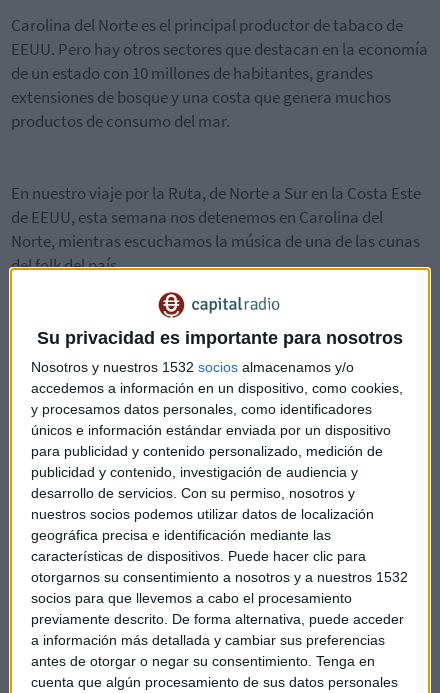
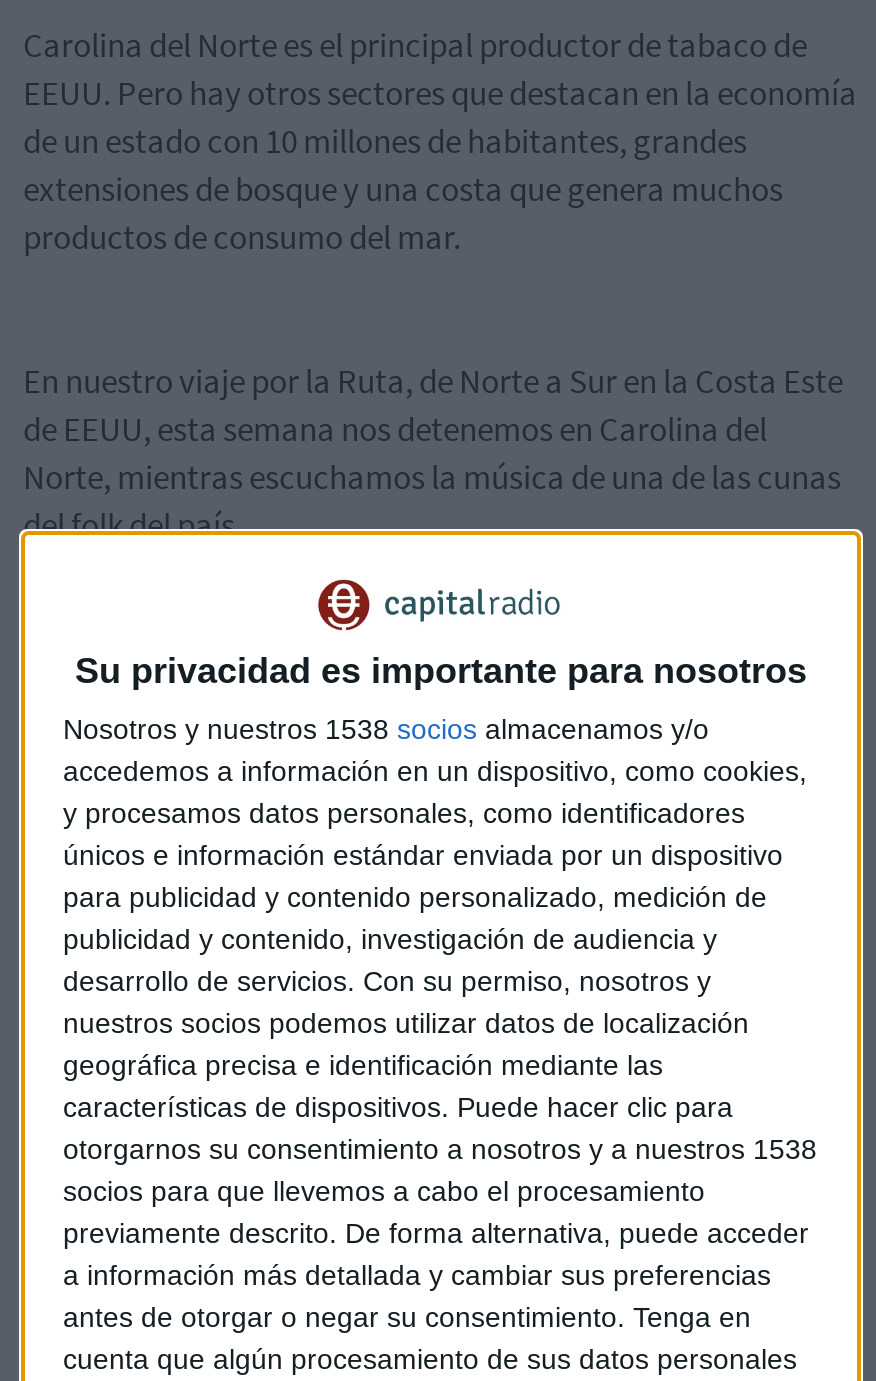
[31,359,354,375] Nosotros y nuestros 1532 socios almacenamos y/o -> [63,714,709,746] Nosotros y nuestros 1538 socios almacenamos y/o
[31,569,408,585] otorgarnos su consentimiento a nosotros y a nuestros 1532 -> [63,1134,817,1166] otorgarnos su consentimiento a nosotros y a nuestros 1538

